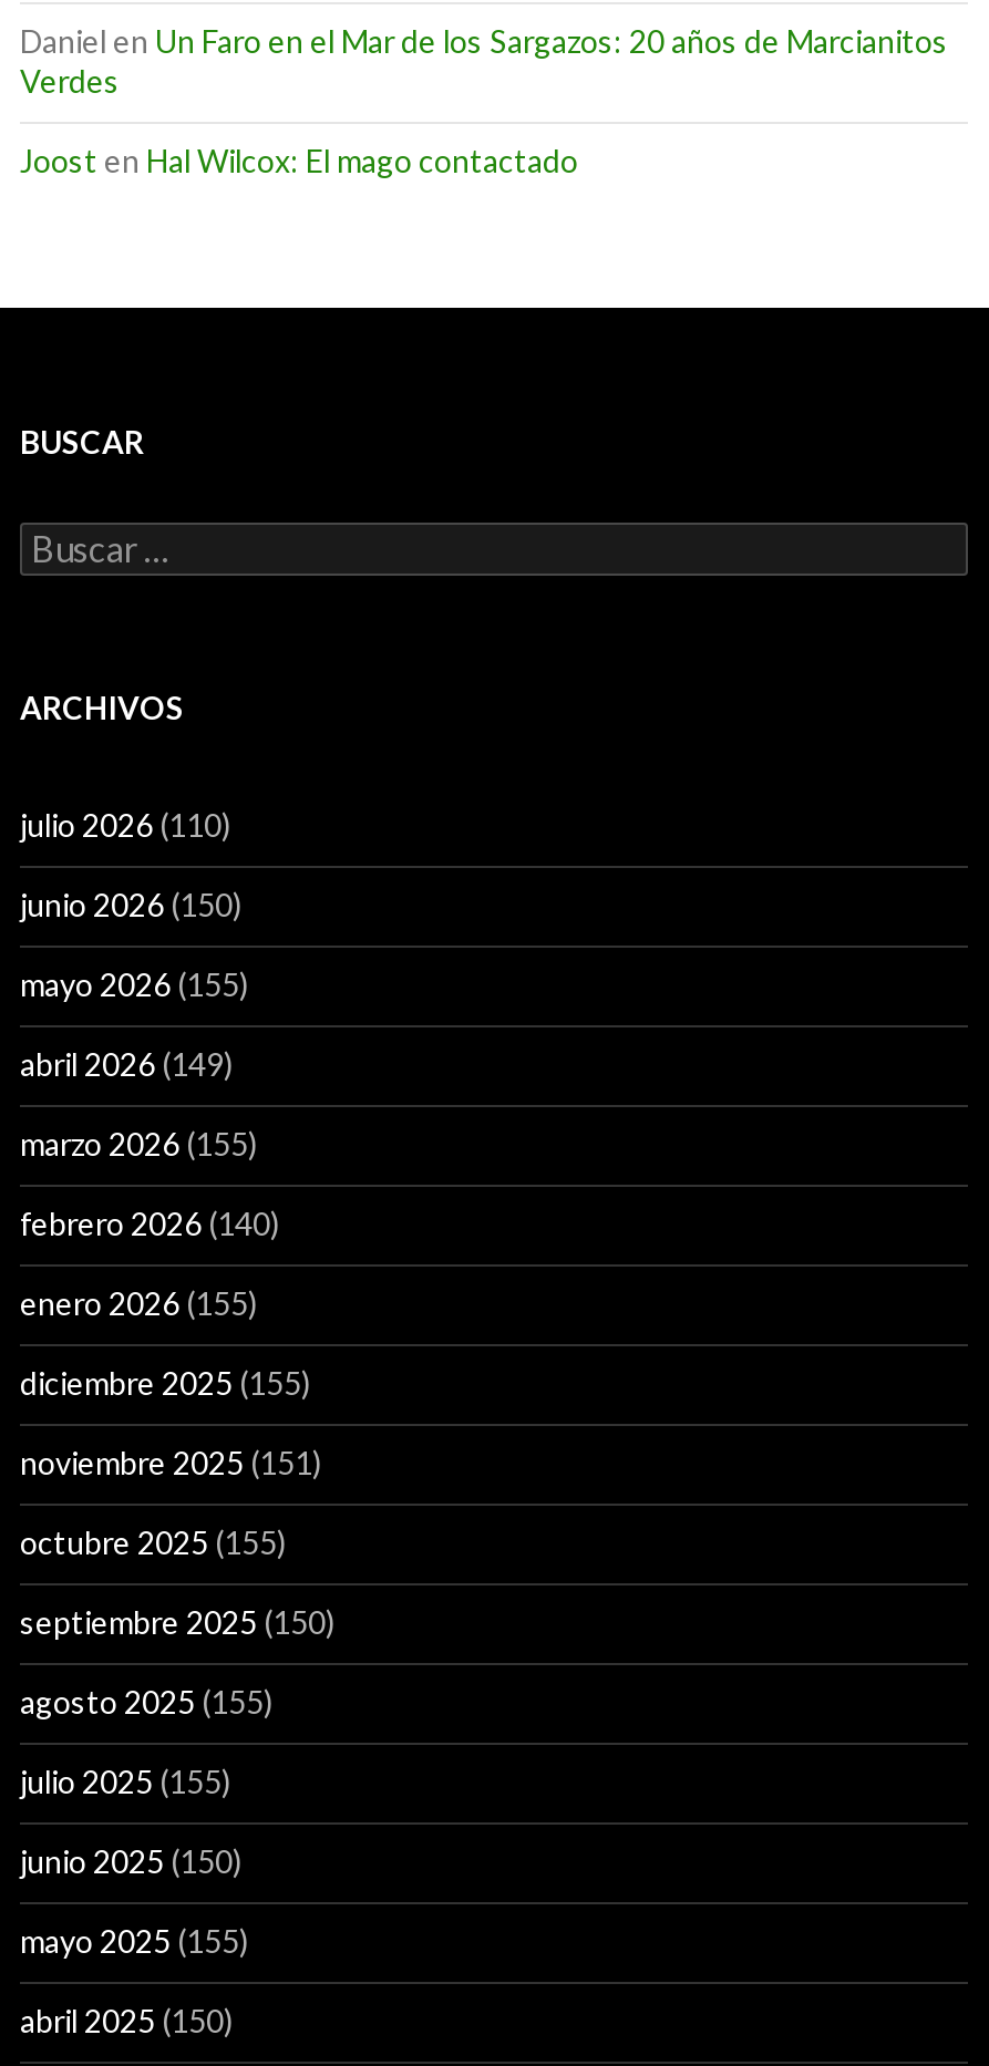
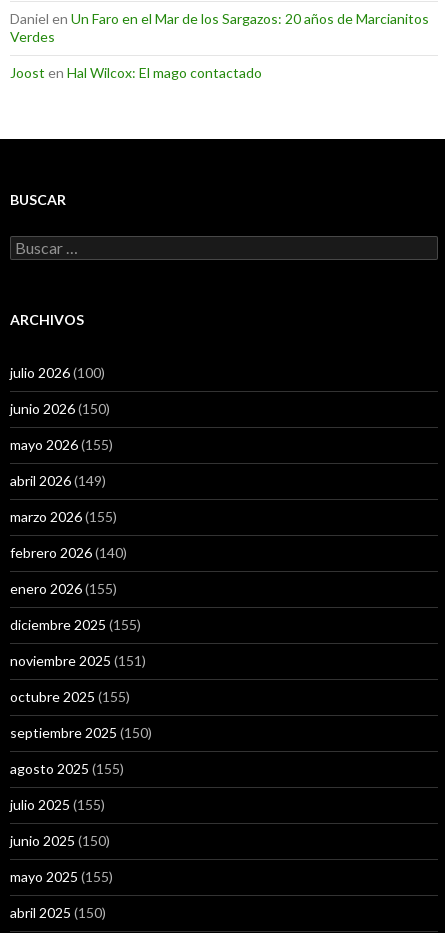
[20,805,230,843] julio 2026 (110) -> [10,364,105,381] julio 2026 (100)

